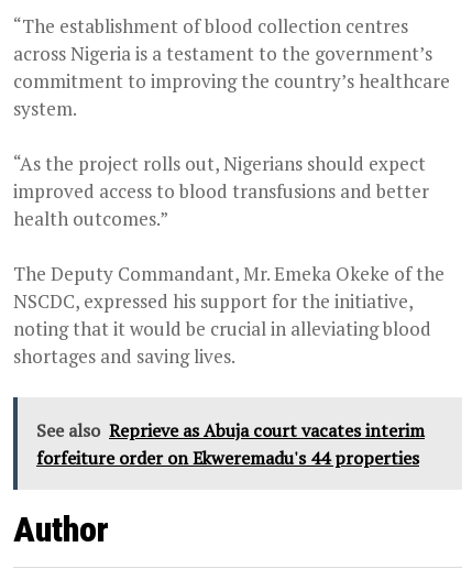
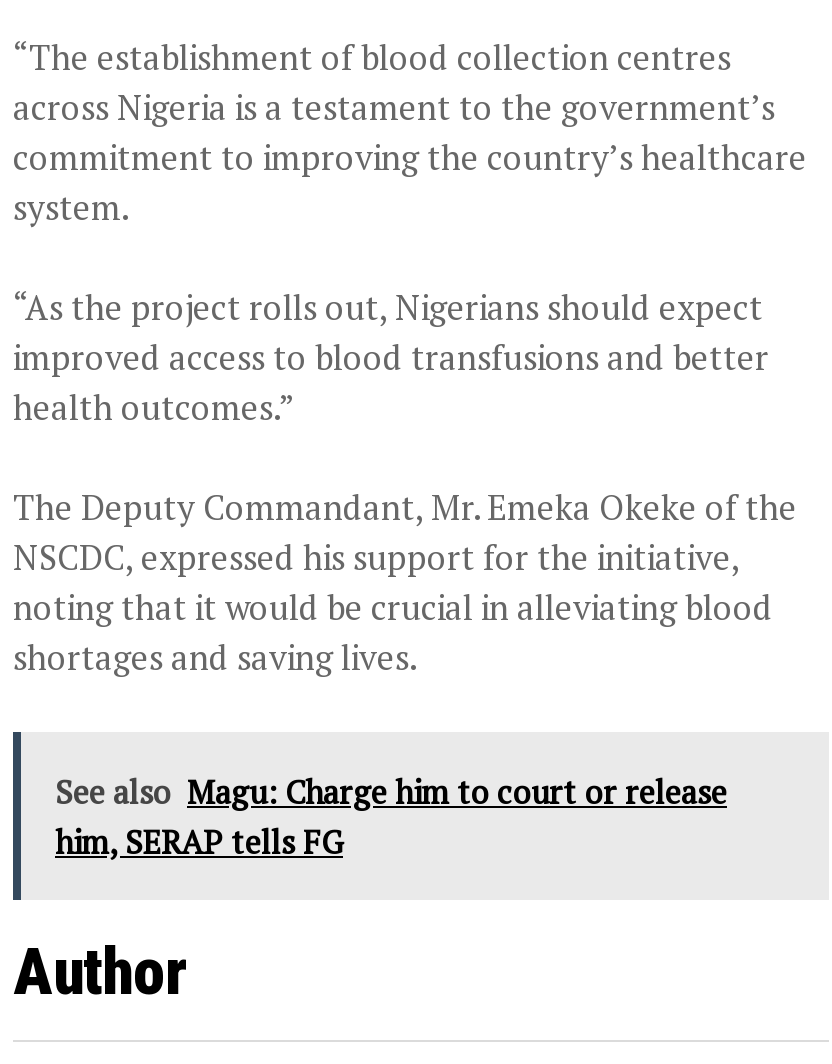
[36,418,425,470] See also Reprieve as Abuja court vacates interim | forfeiture order on Ekweremadu's 44 properties -> [55,770,727,864] See also Magu: Charge him to court or release | him, SERAP tells FG

